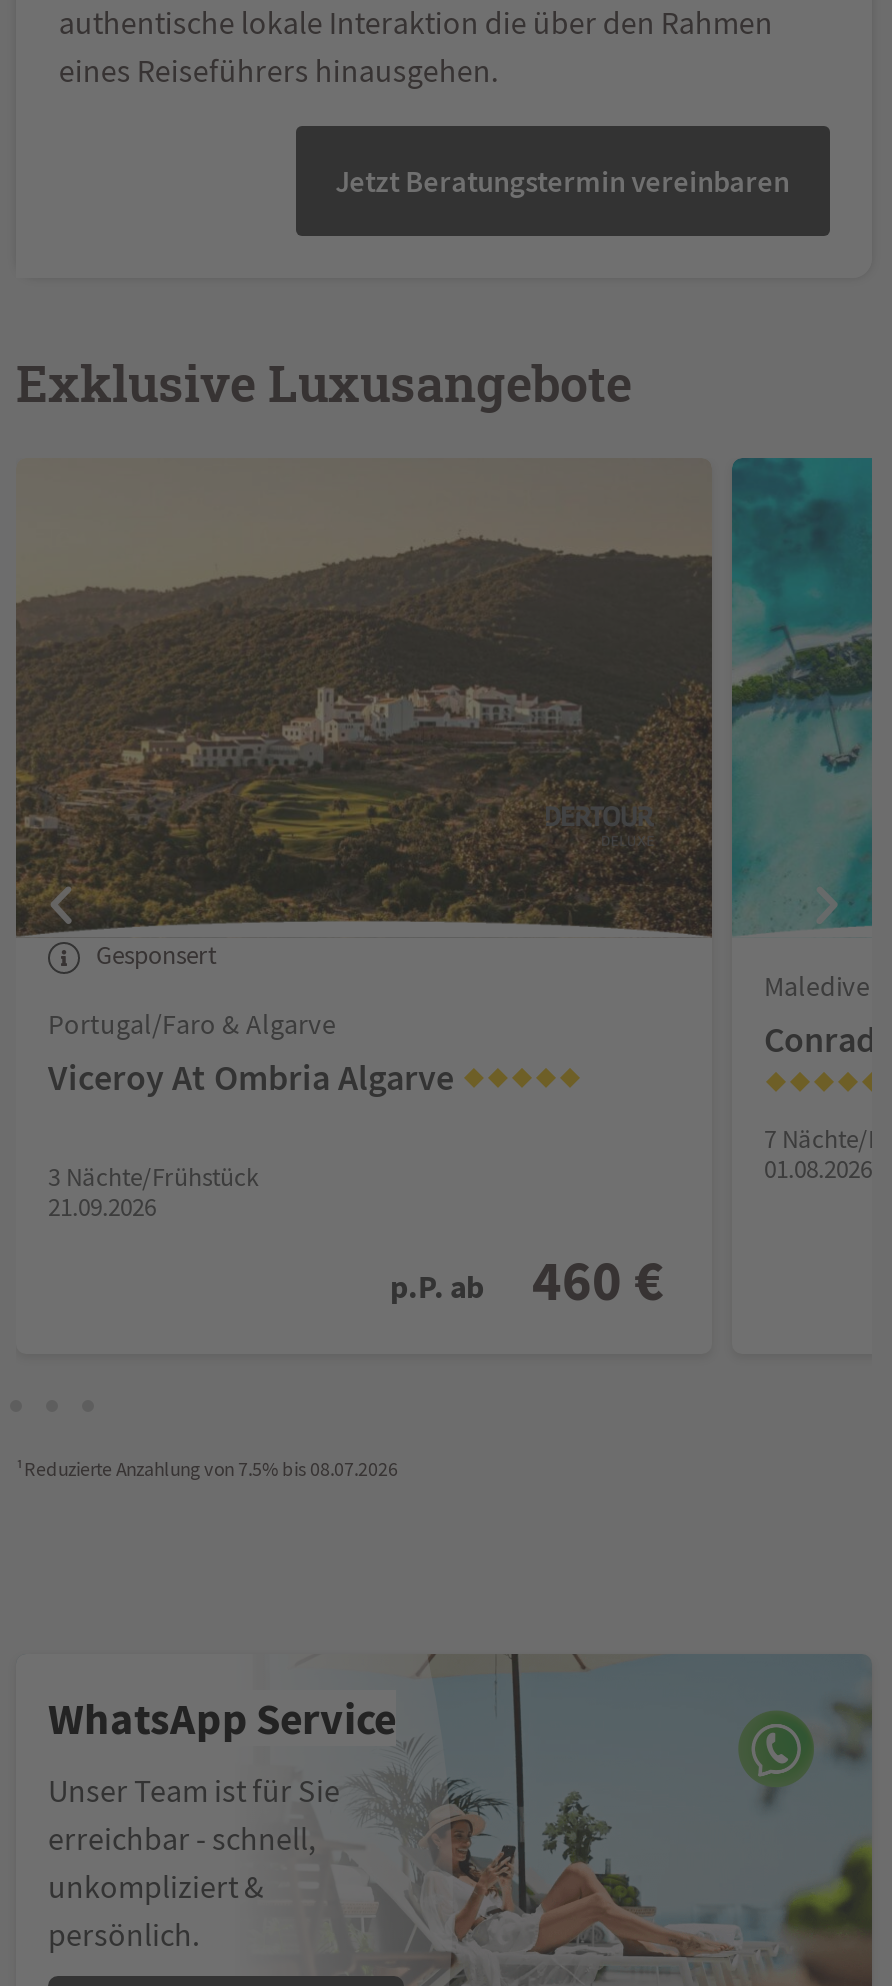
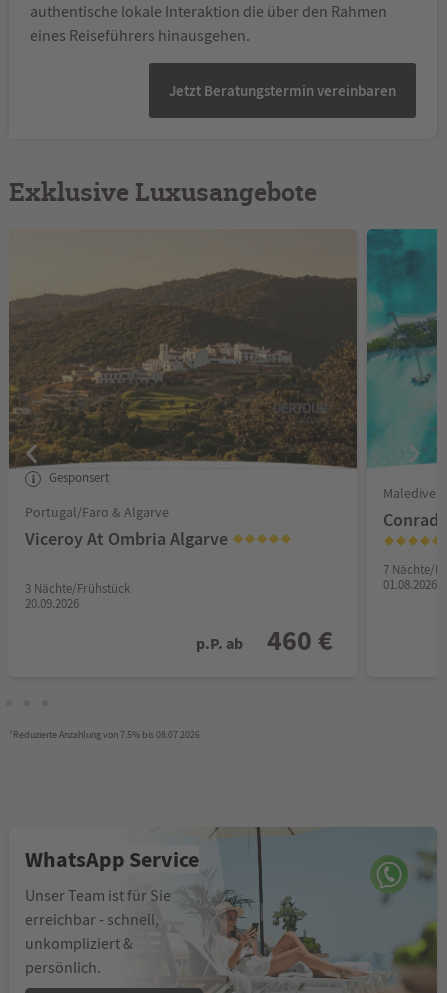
[48,1190,156,1224] 21.09.2026 -> [25,595,79,612] 20.09.2026

